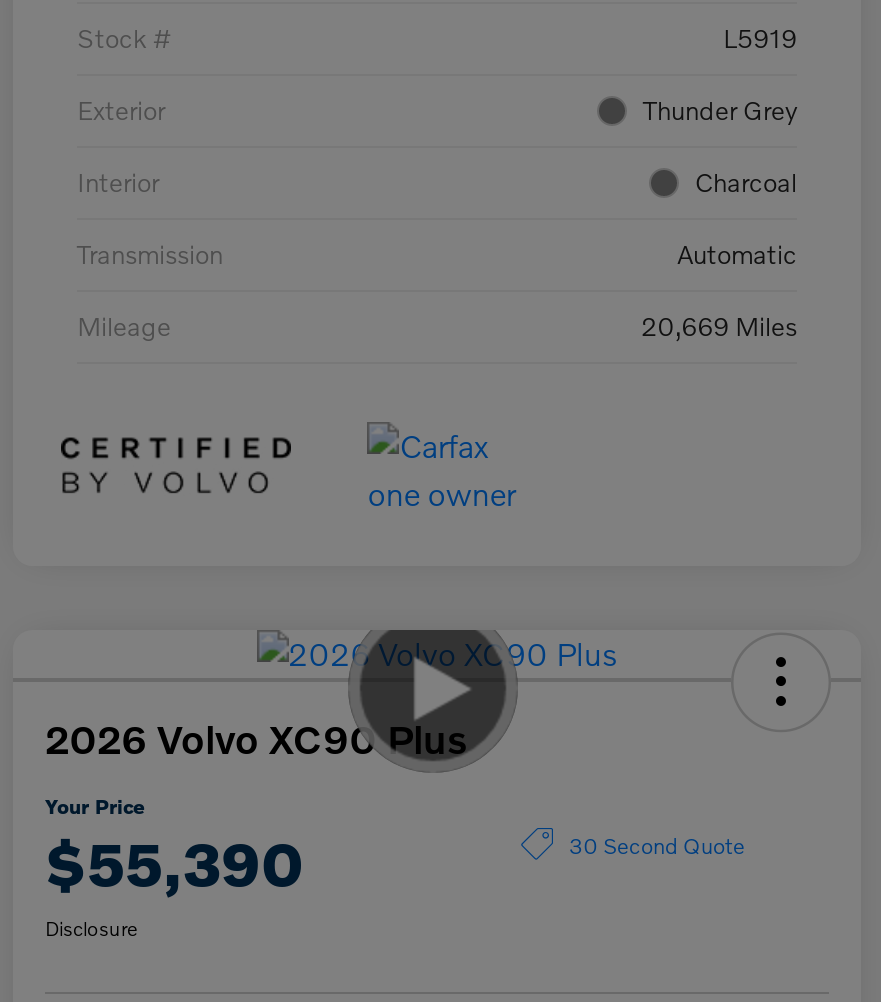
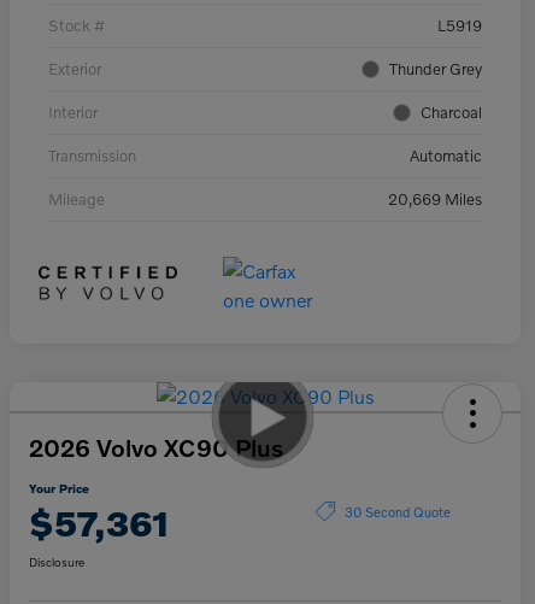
[45,828,303,898] $55,390 -> [29,502,169,544] $57,361

